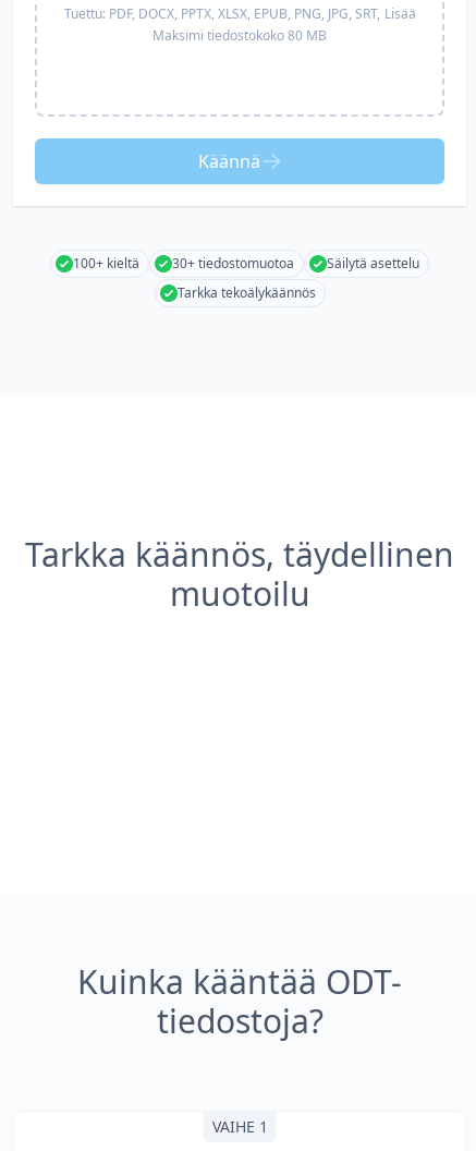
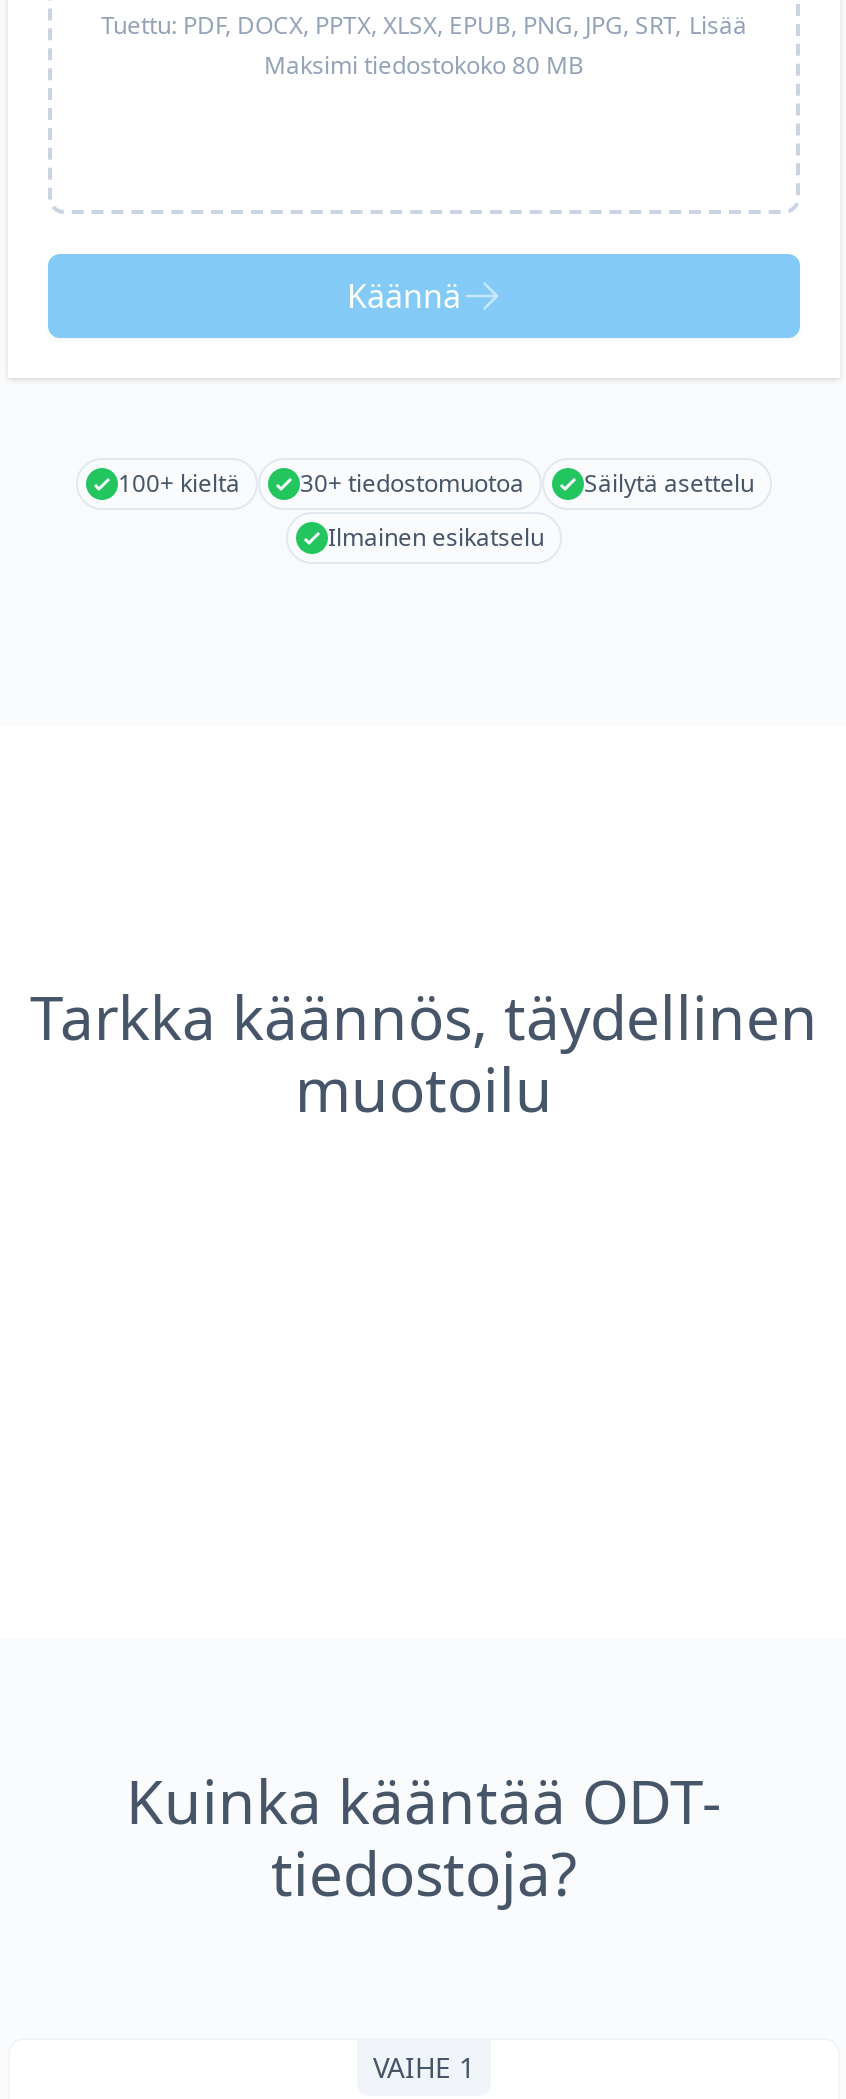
[177,283,315,302] Tarkka tekoälykäännös -> [328,520,544,554] Ilmainen esikatselu

